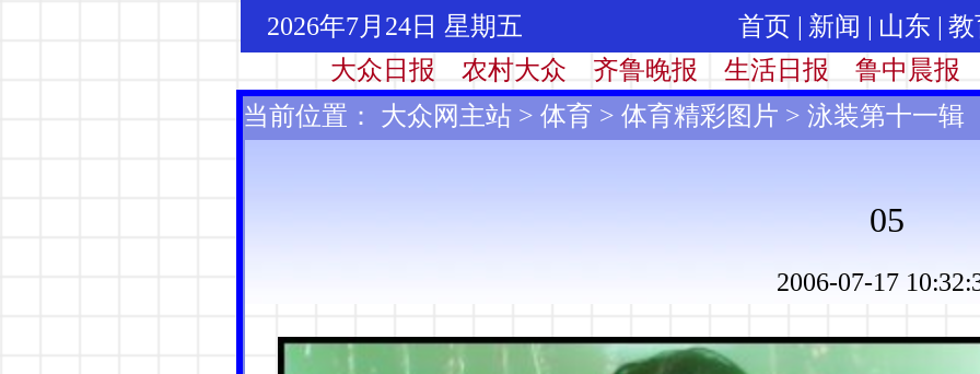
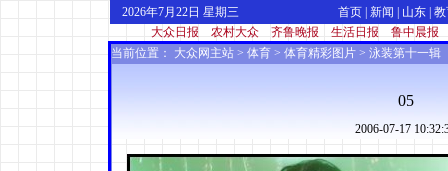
[267,11,523,42] 2026年7月24日 星期五 -> [122,5,239,19] 2026年7月22日 星期三

